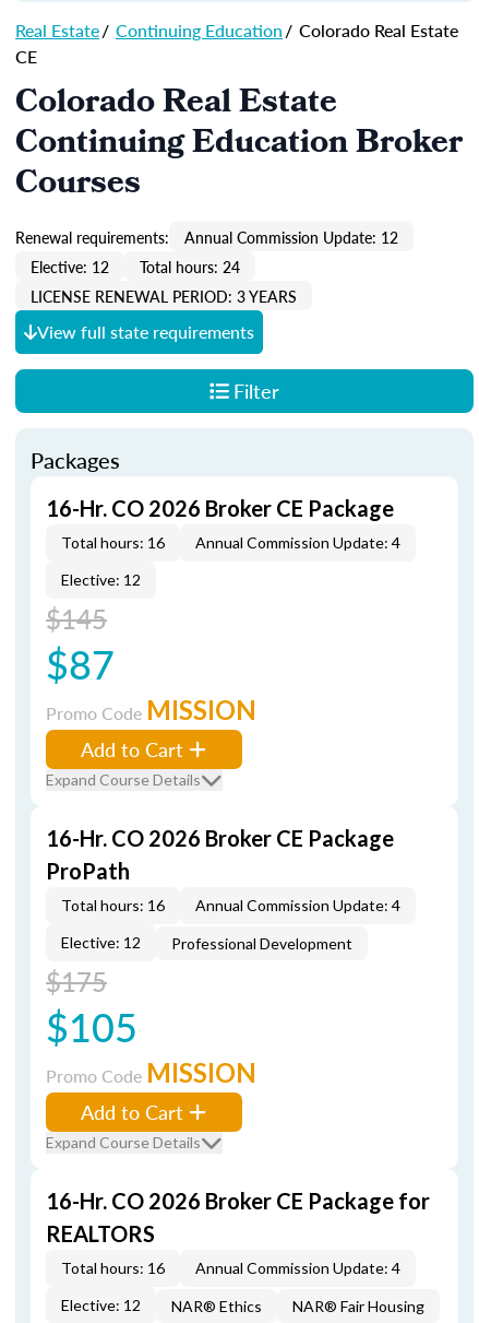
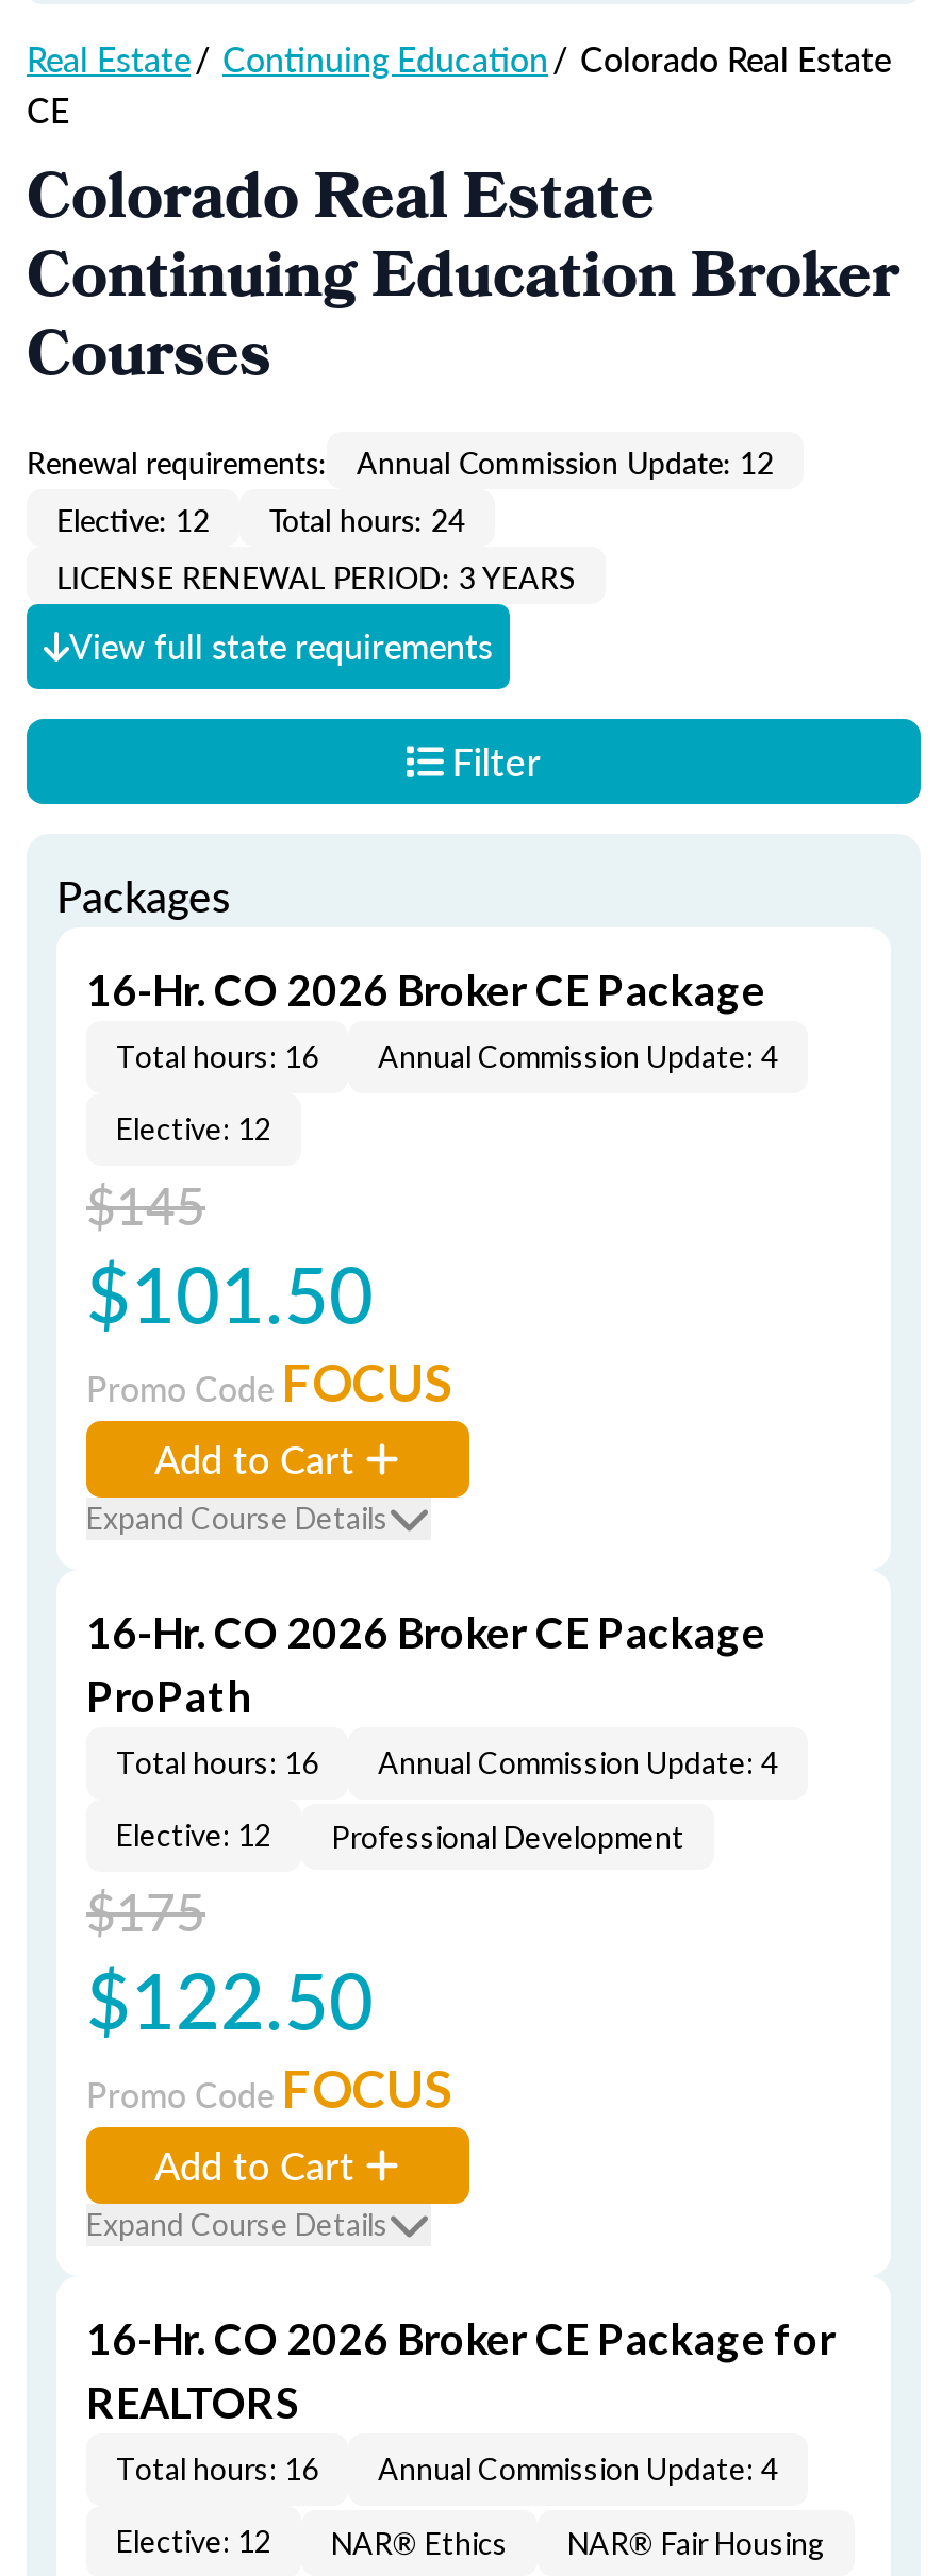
[46,636,115,692] $87 -> [86,1238,374,1346] $101.50
[46,694,256,725] Promo Code MISSION -> [86,1351,452,1412] Promo Code FOCUS
[46,999,137,1054] $105 -> [86,1944,374,2053] $122.50
[46,1056,256,1088] Promo Code MISSION -> [86,2057,452,2119] Promo Code FOCUS

